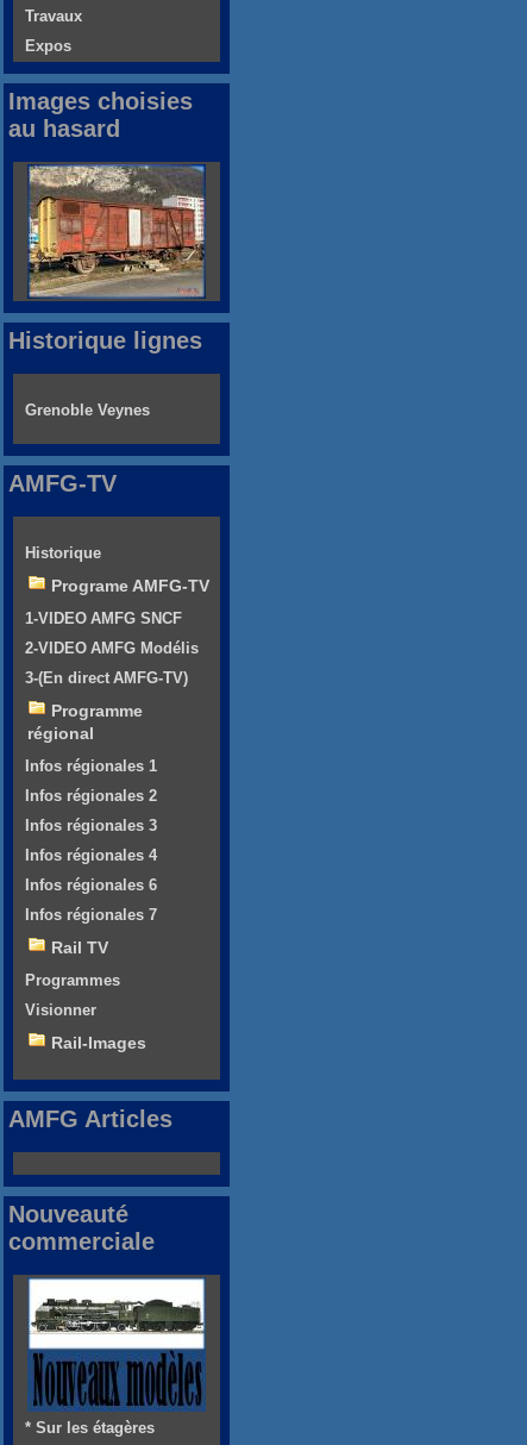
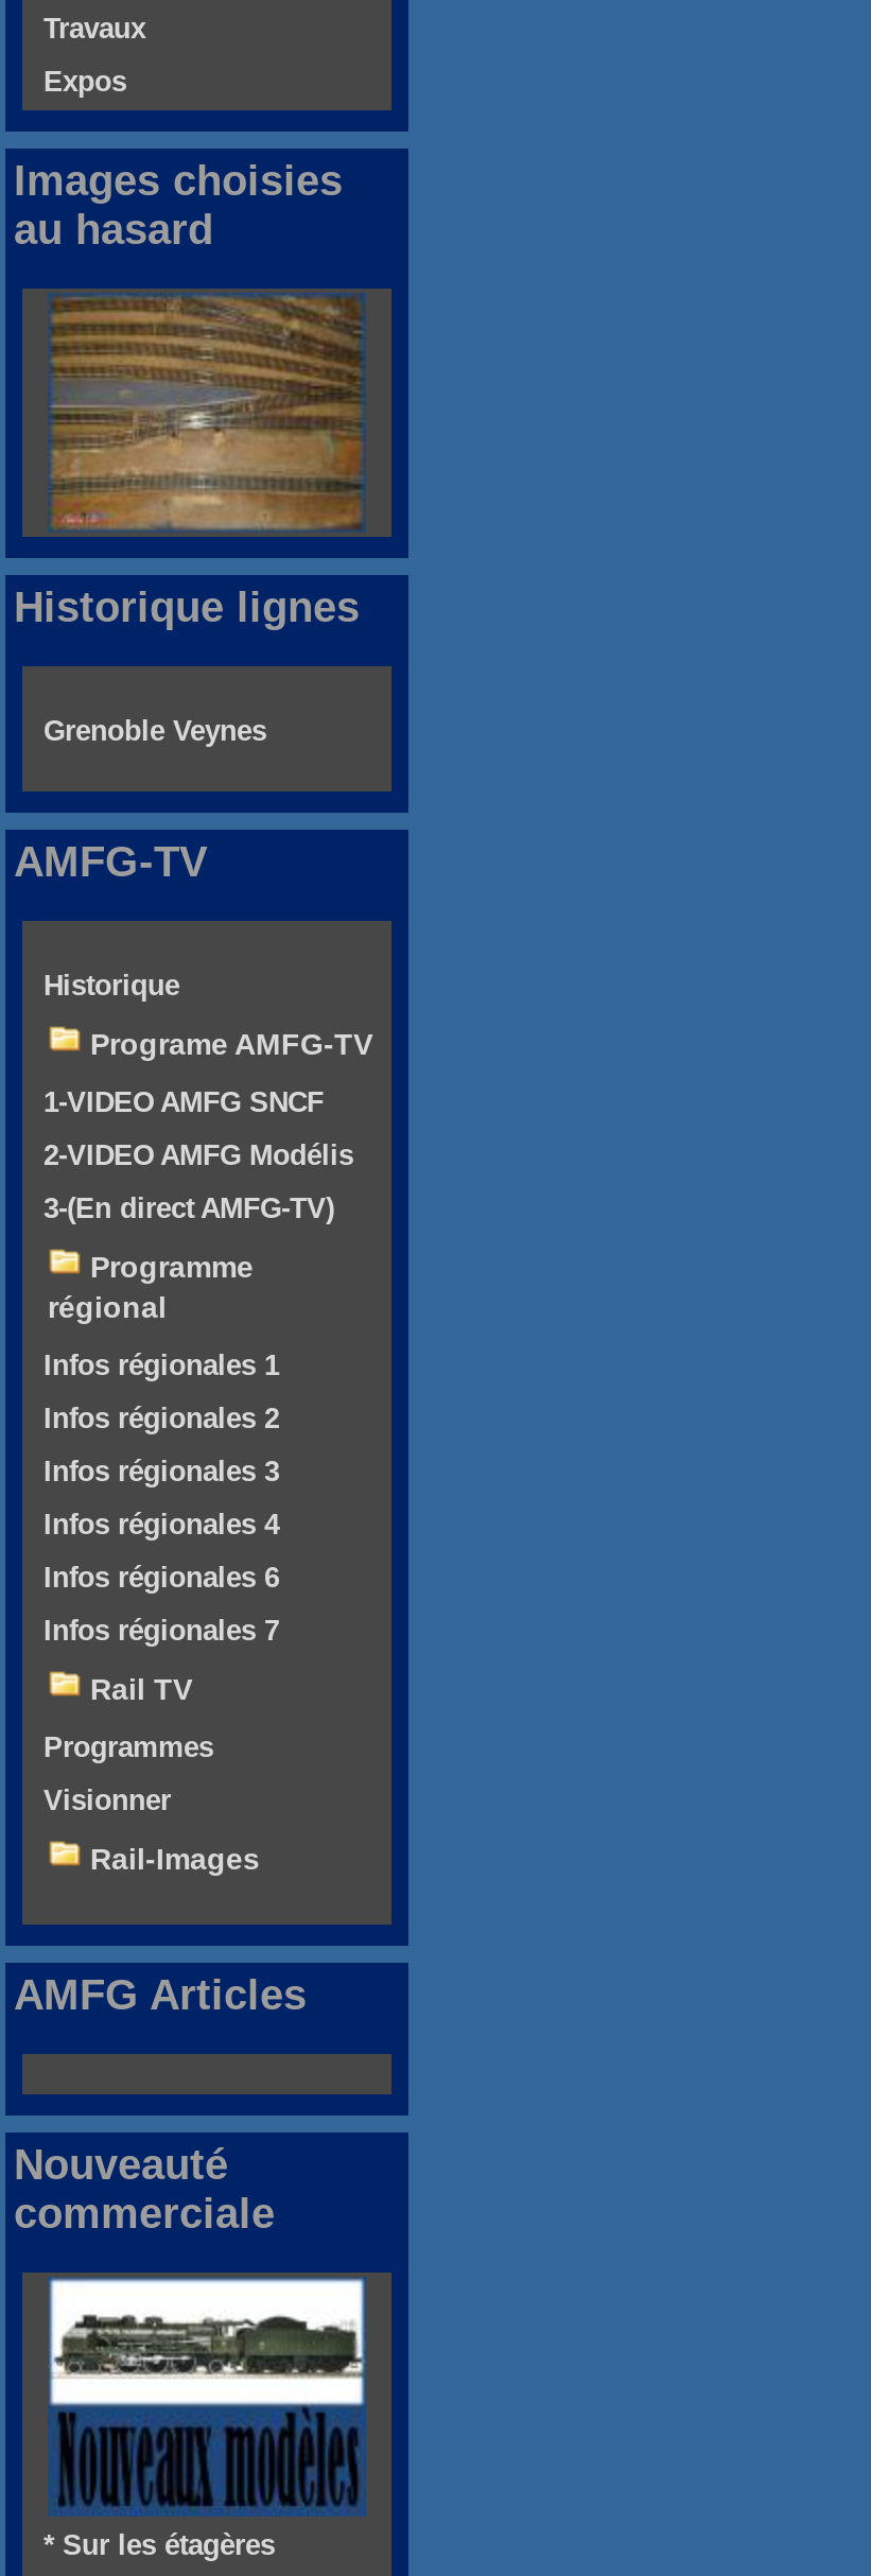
[27,164,206,298] [image] -> [50,295,364,528] [image]

